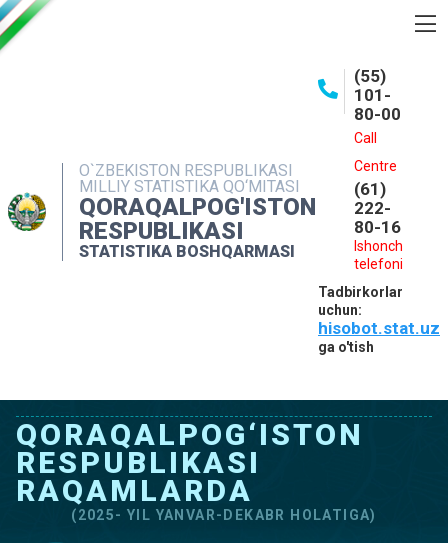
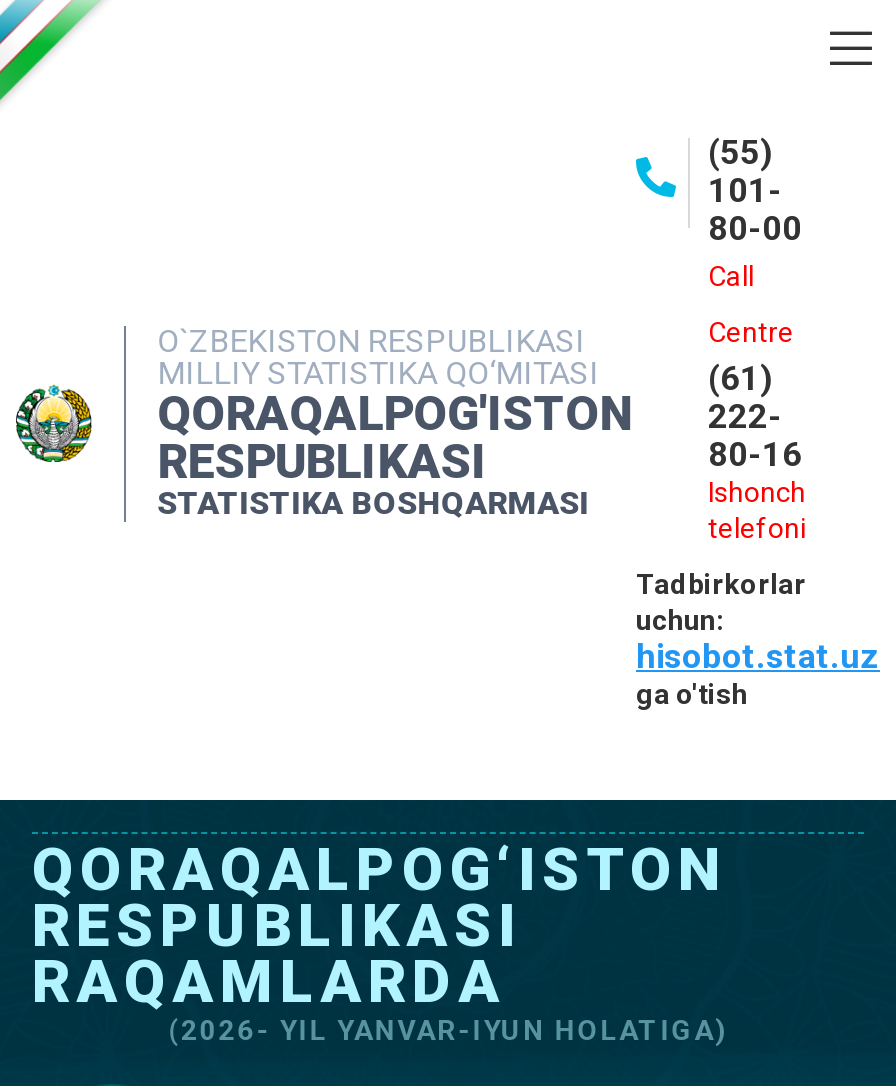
[71,507,377,523] (2025- YIL YANVAR-DEKABR HOLATIGA) -> [168,1014,728,1046] (2026- YIL YANVAR-IYUN HOLATIGA)

